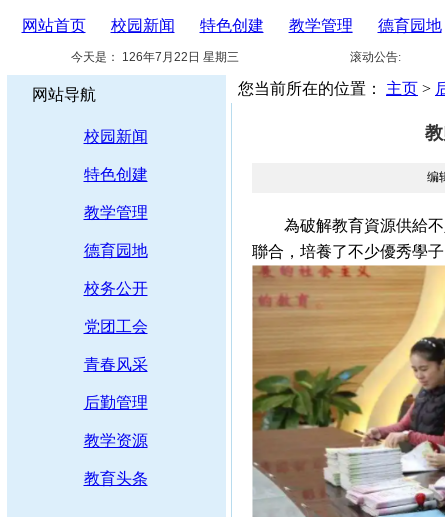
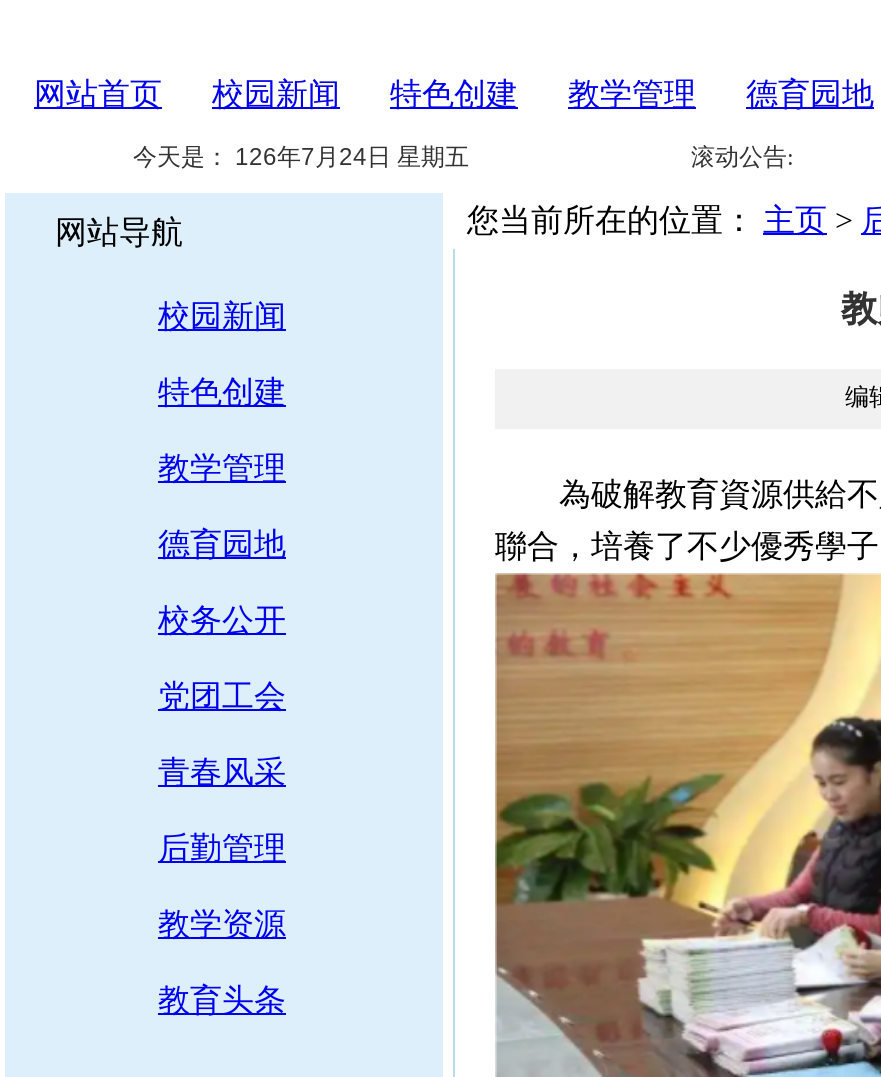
[71,50,239,64] 今天是： 126年7月22日 星期三 -> [133,143,469,171] 今天是： 126年7月24日 星期五

